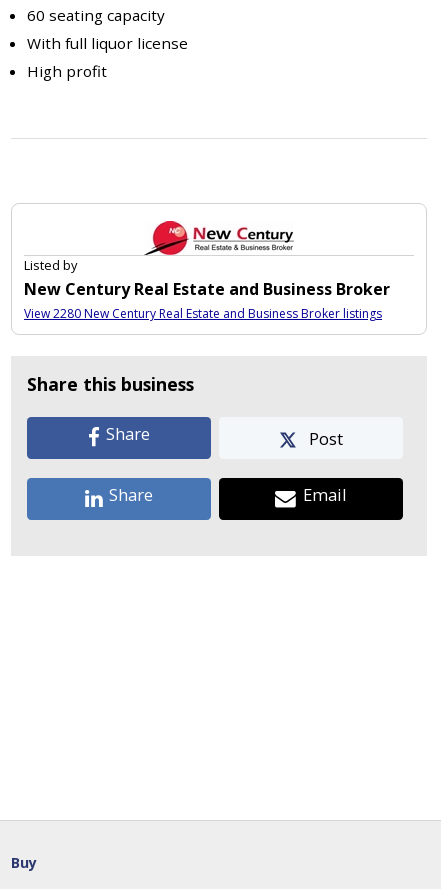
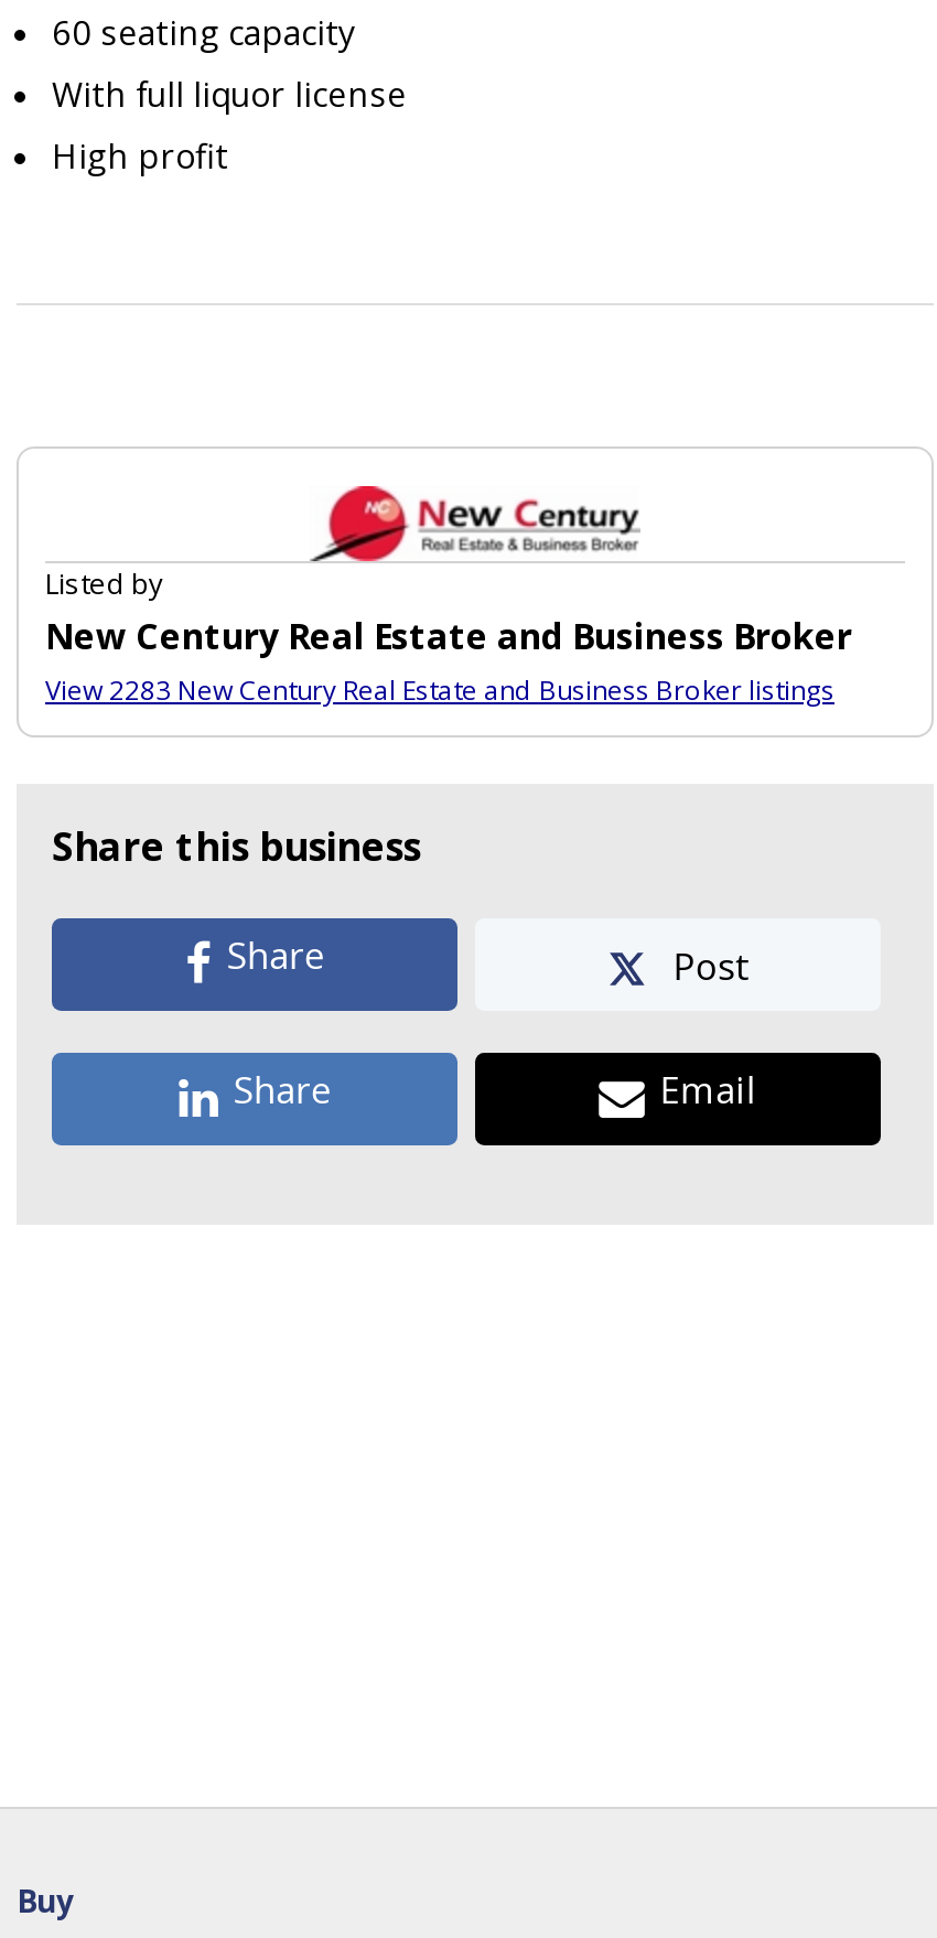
[24,305,382,322] View 2280 New Century Real Estate and Business Broker listings -> [45,672,834,709] View 2283 New Century Real Estate and Business Broker listings

